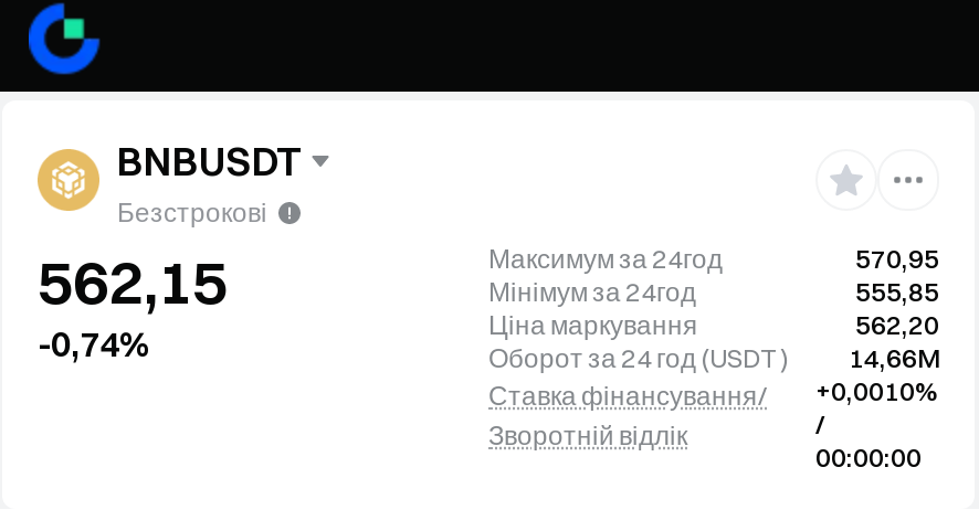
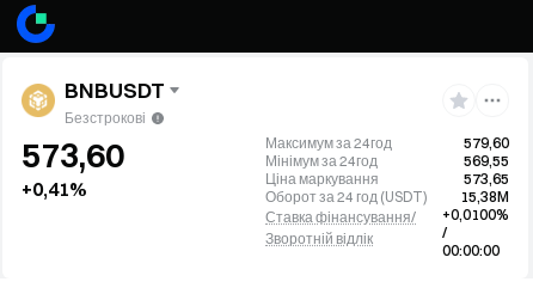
[38,244,228,319] 562,15 -> [22,135,124,176] 573,60
[855,242,939,275] 570,95 -> [464,134,509,152] 579,60
[855,275,939,308] 555,85 -> [464,152,509,170] 569,55
[855,308,939,341] 562,20 -> [464,170,509,188] 573,65
[38,321,152,365] -0,74% -> [22,177,87,201] +0,41%
[488,341,939,374] Оборот за 24 год (USDT) 14,66M -> [265,188,509,206] Оборот за 24 год (USDT) 15,38M
[488,374,939,412] Ставка фінансування/ +0,0010% -> [265,206,509,226] Ставка фінансування/ +0,0100%

